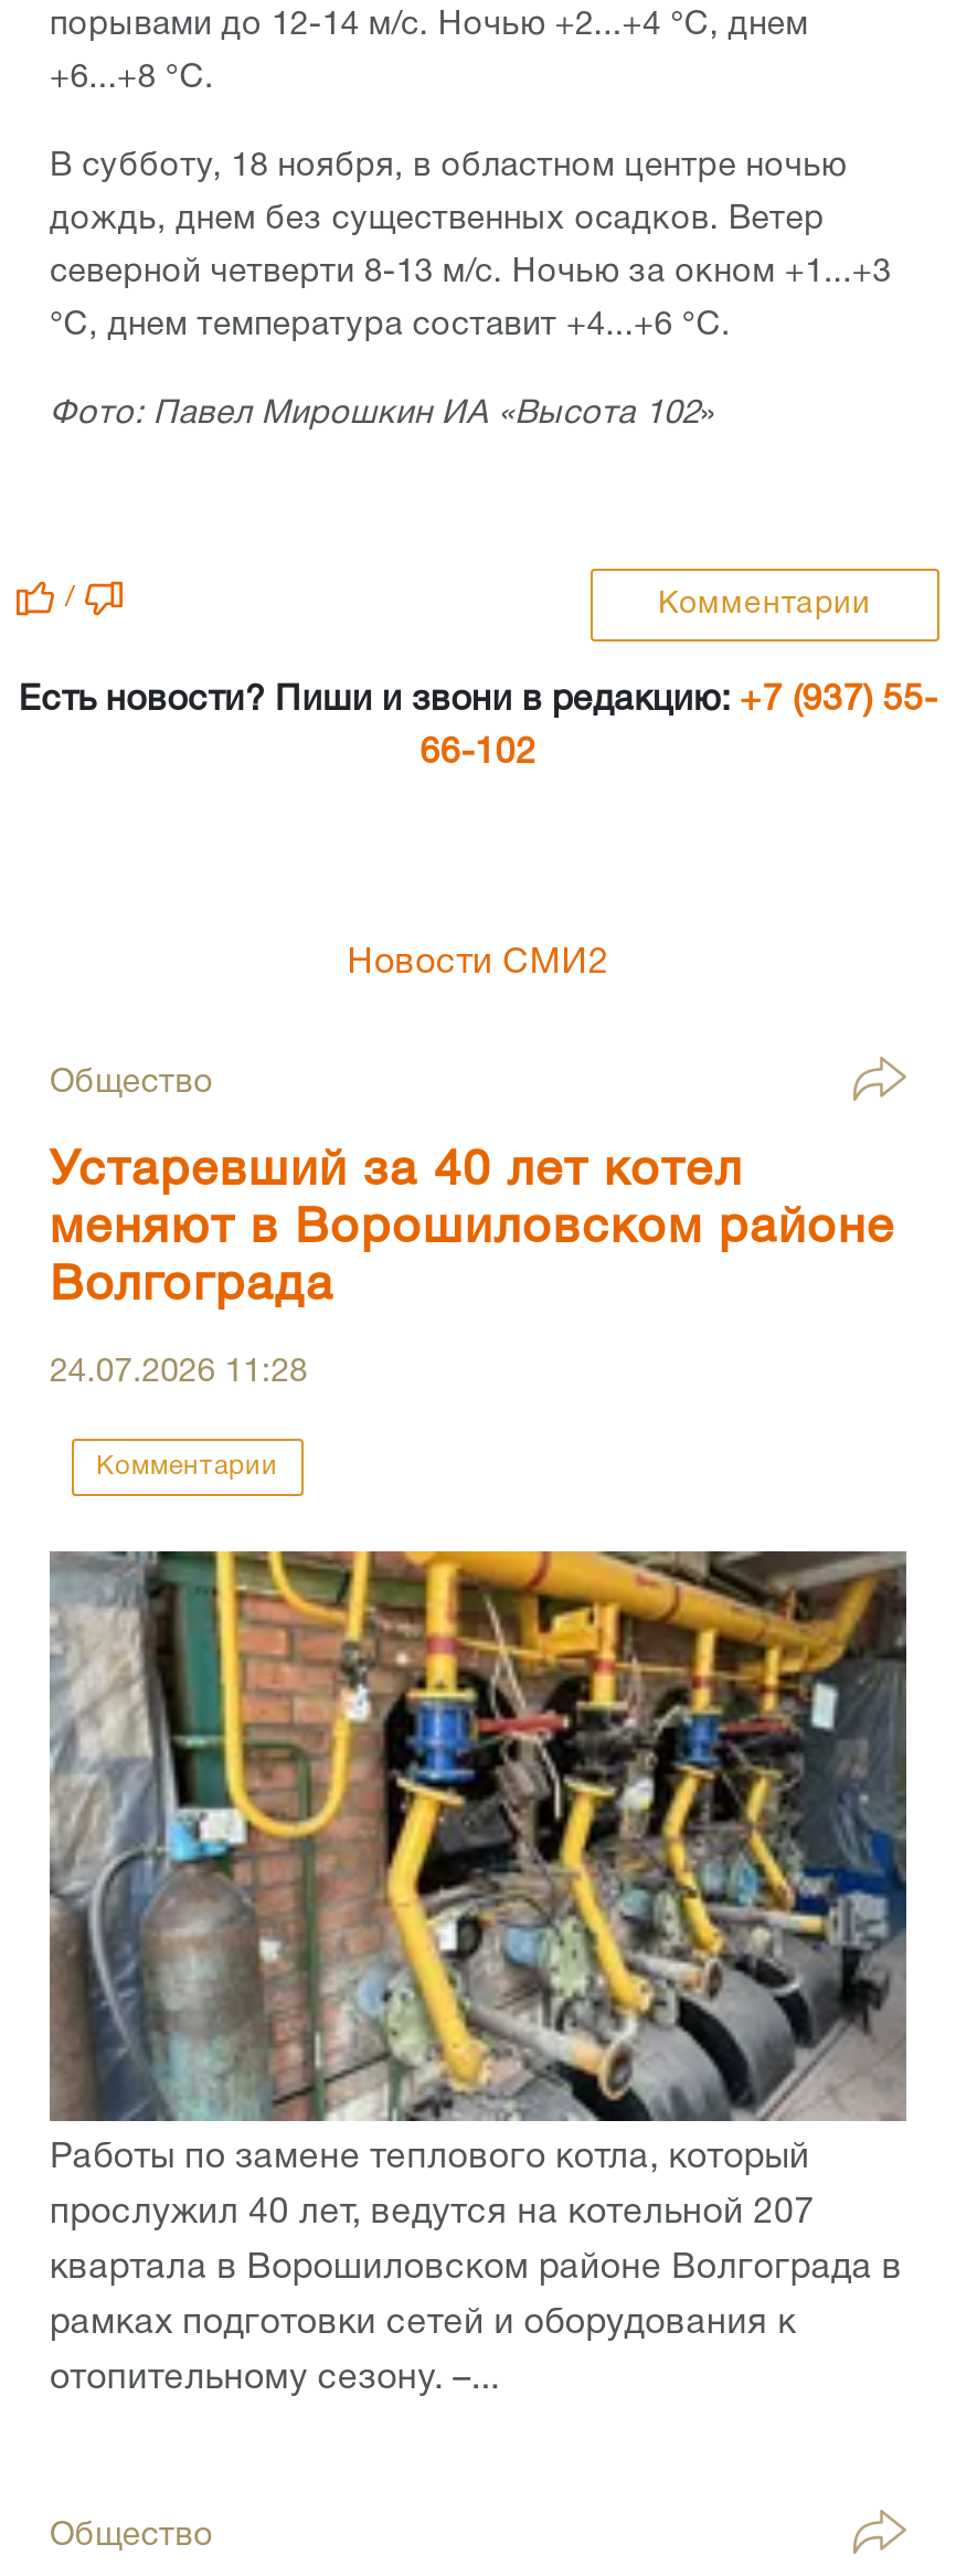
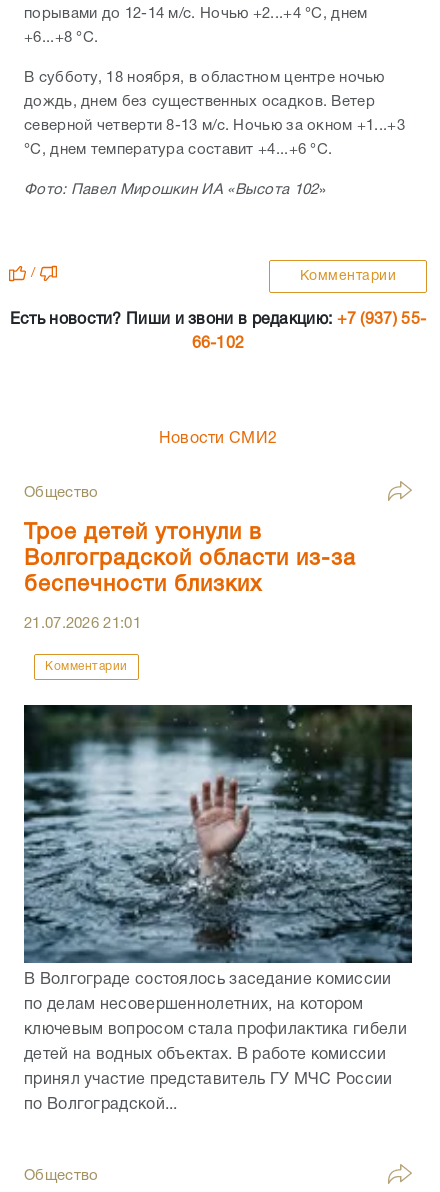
[50,1150,895,1309] Устаревший за 40 лет котел | меняют в Ворошиловском районе | Волгограда -> [24,523,356,595] Трое детей утонули в | Волгоградской области из-за | беспечности близких
[50,1358,308,1389] 24.07.2026 11:28 -> [24,617,141,631] 21.07.2026 21:01
[50,1549,909,2396] [image] | Работы по замене теплового котла, который | прослужил 40 лет, ведутся на котельной 207 | квартала в Ворошиловском районе Волгограда в | рамках подготовки сетей и оборудования к | отопительному сезону. –... -> [23,704,413,1112] [image] | В Волгограде состоялось заседание комиссии | по делам несовершеннолетних, на котором | ключевым вопросом стала профилактика гибели | детей на водных объектах. В работе комиссии | принял участие представитель ГУ МЧС России | по Волгоградской...

